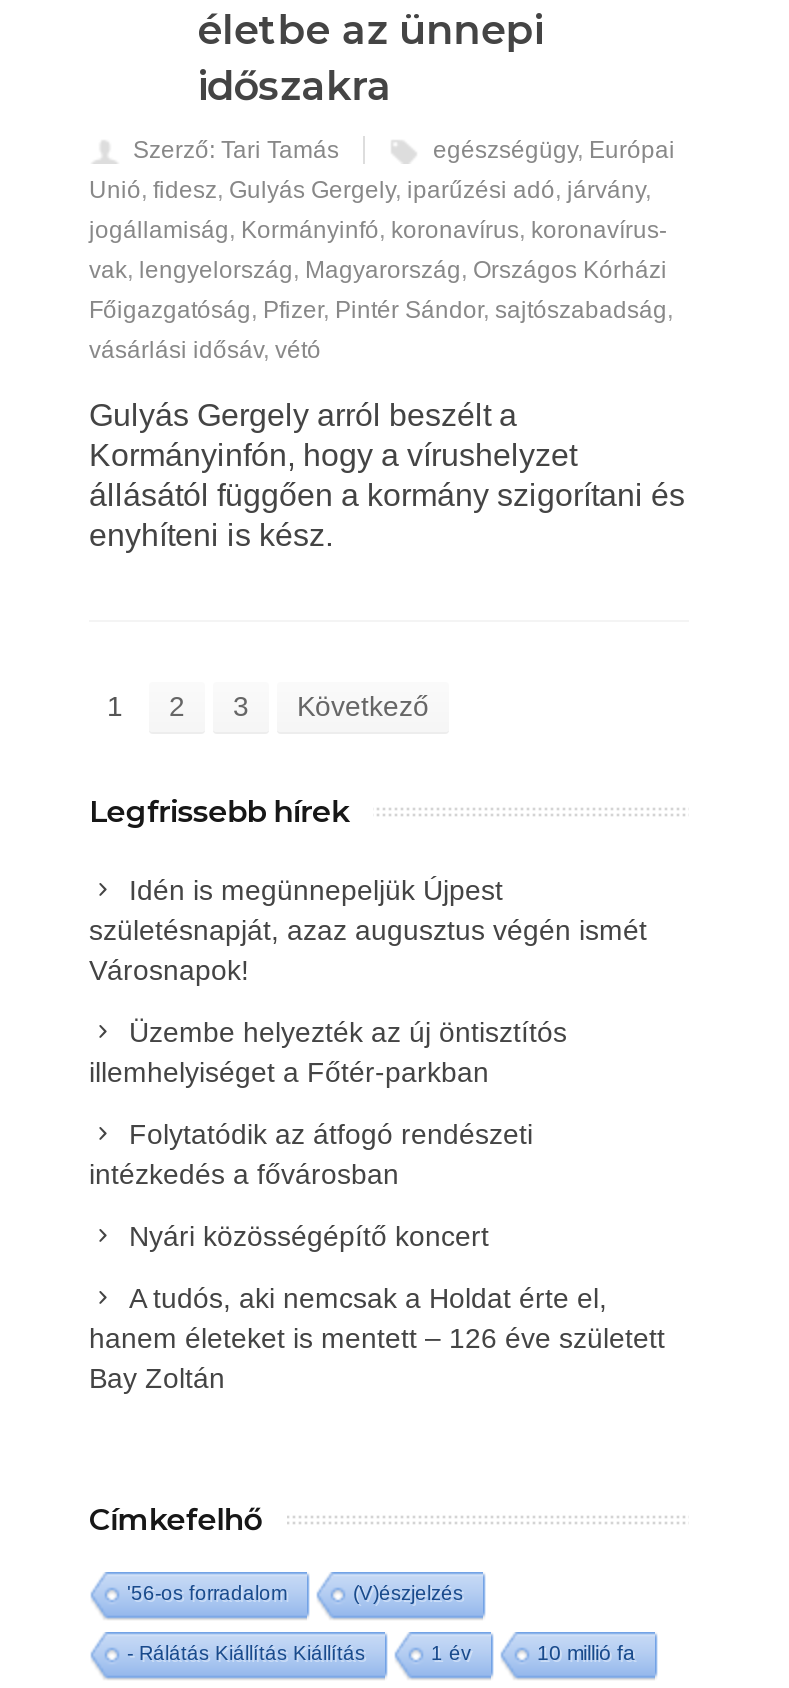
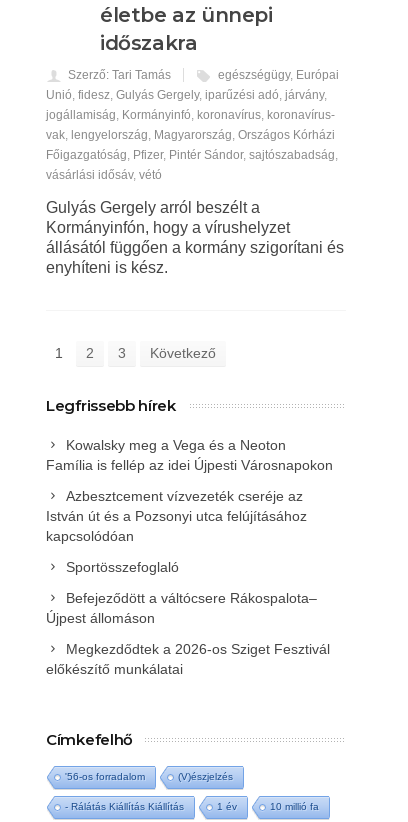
[89,874,647,986] Idén is megünnepeljük Újpest | születésnapját, azaz augusztus végén ismét | Városnapok! -> [46,437,333,473] Kowalsky meg a Vega és a Neoton | Família is fellép az idei Újpesti Városnapokon
[89,1016,567,1088] Üzembe helyezték az új öntisztítós | illemhelyiséget a Főtér-parkban -> [46,488,307,544] Azbesztcement vízvezeték cseréje az | István út és a Pozsonyi utca felújításához | kapcsolódóan
[89,1118,533,1190] Folytatódik az átfogó rendészeti | intézkedés a fővárosban -> [66,559,179,575] Sportösszefoglaló
[129,1220,489,1252] Nyári közösségépítő koncert -> [46,590,317,626] Befejeződött a váltócsere Rákospalota– | Újpest állomáson
[89,1282,665,1394] A tudós, aki nemcsak a Holdat érte el, | hanem életeket is mentett – 126 éve született | Bay Zoltán -> [46,641,330,677] Megkezdődtek a 2026-os Sziget Fesztivál | előkészítő munkálatai

